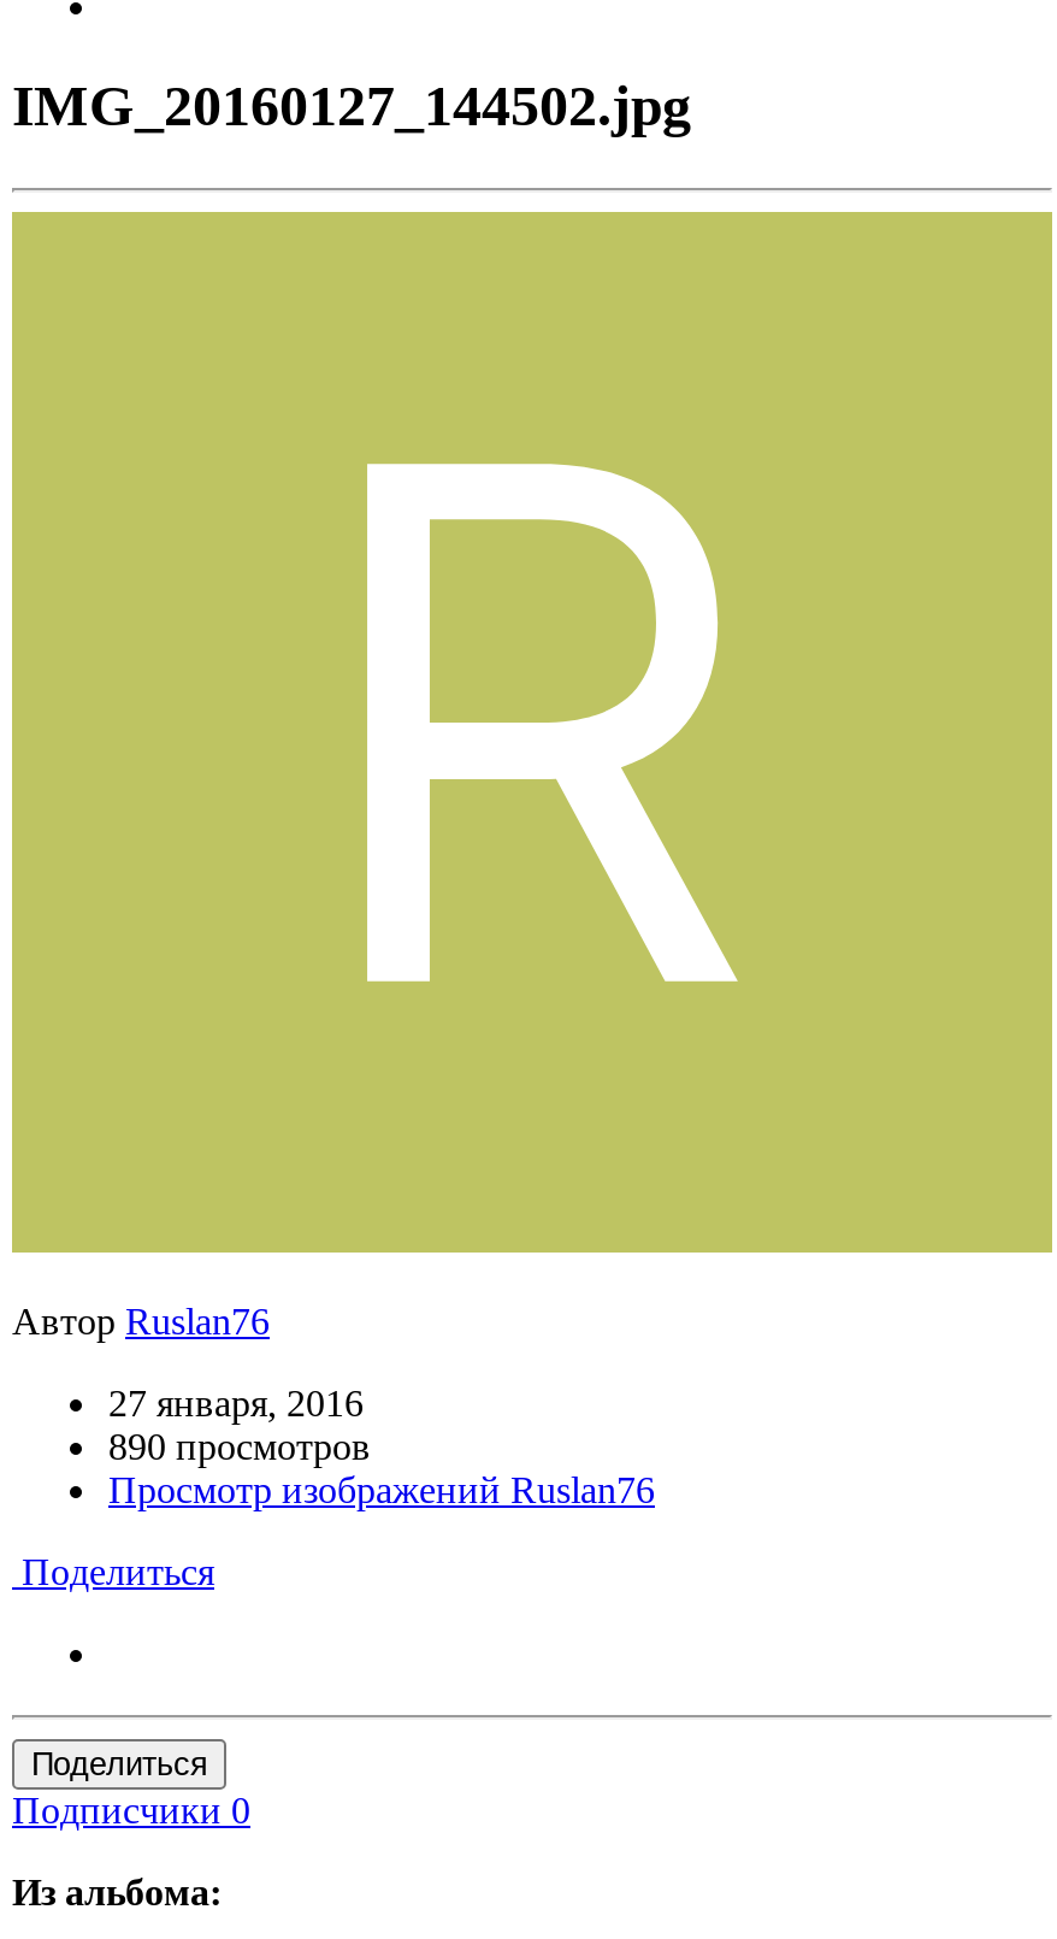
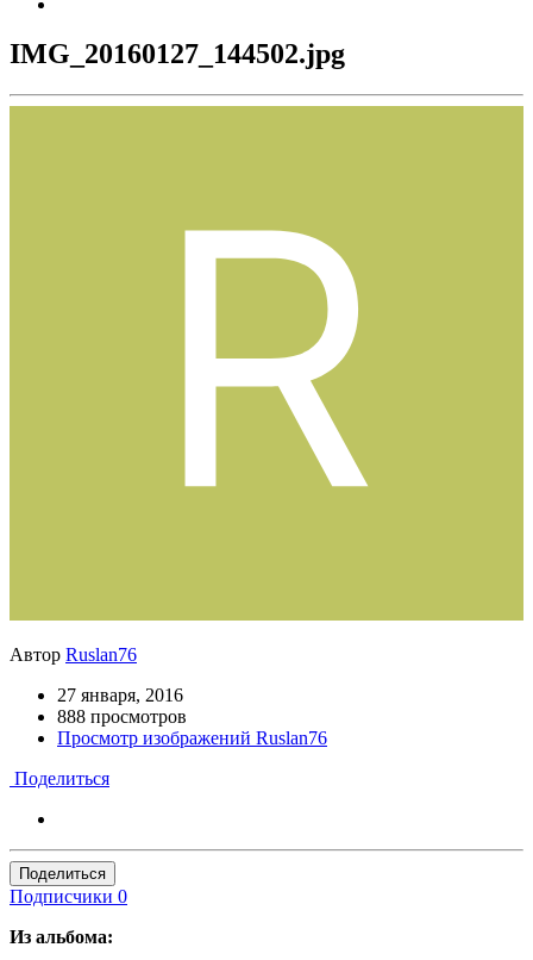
[108,1427,371,1468] 890 просмотров -> [57,707,187,727] 888 просмотров

